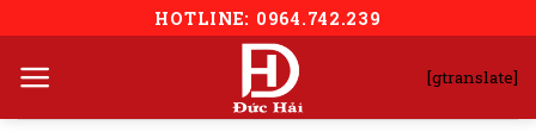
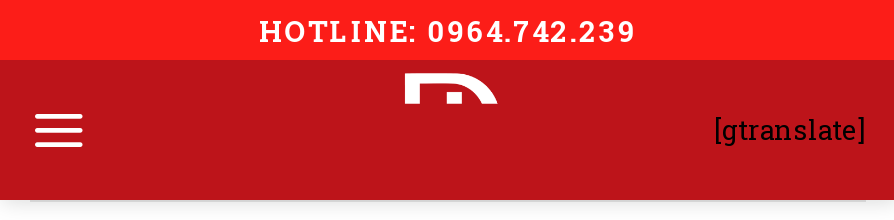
[232,62,304,114] [image] -> none

